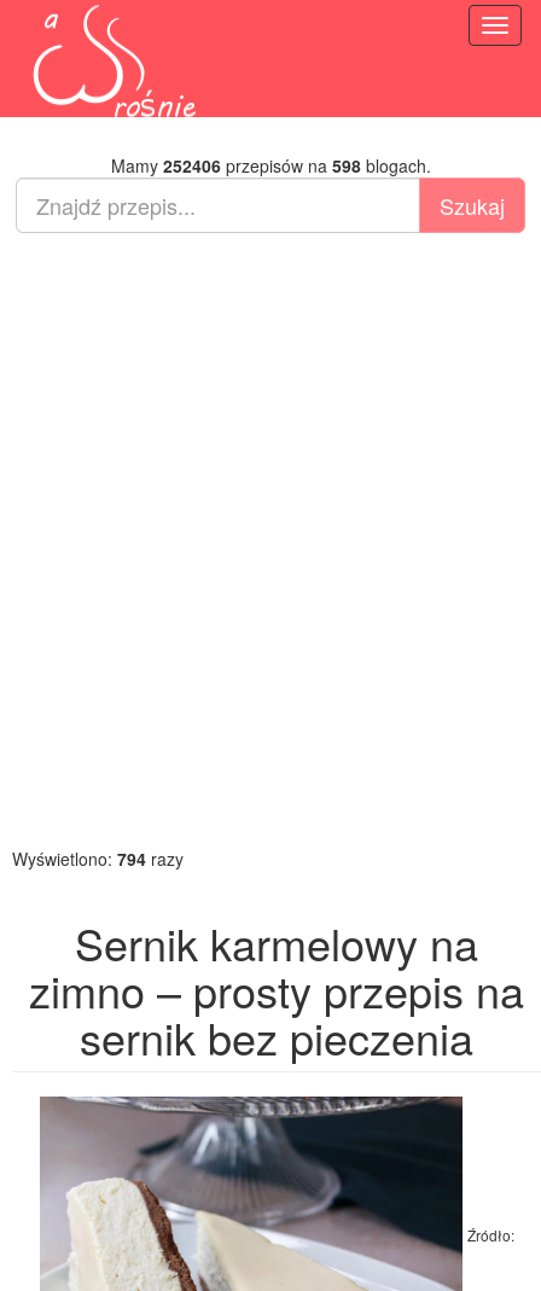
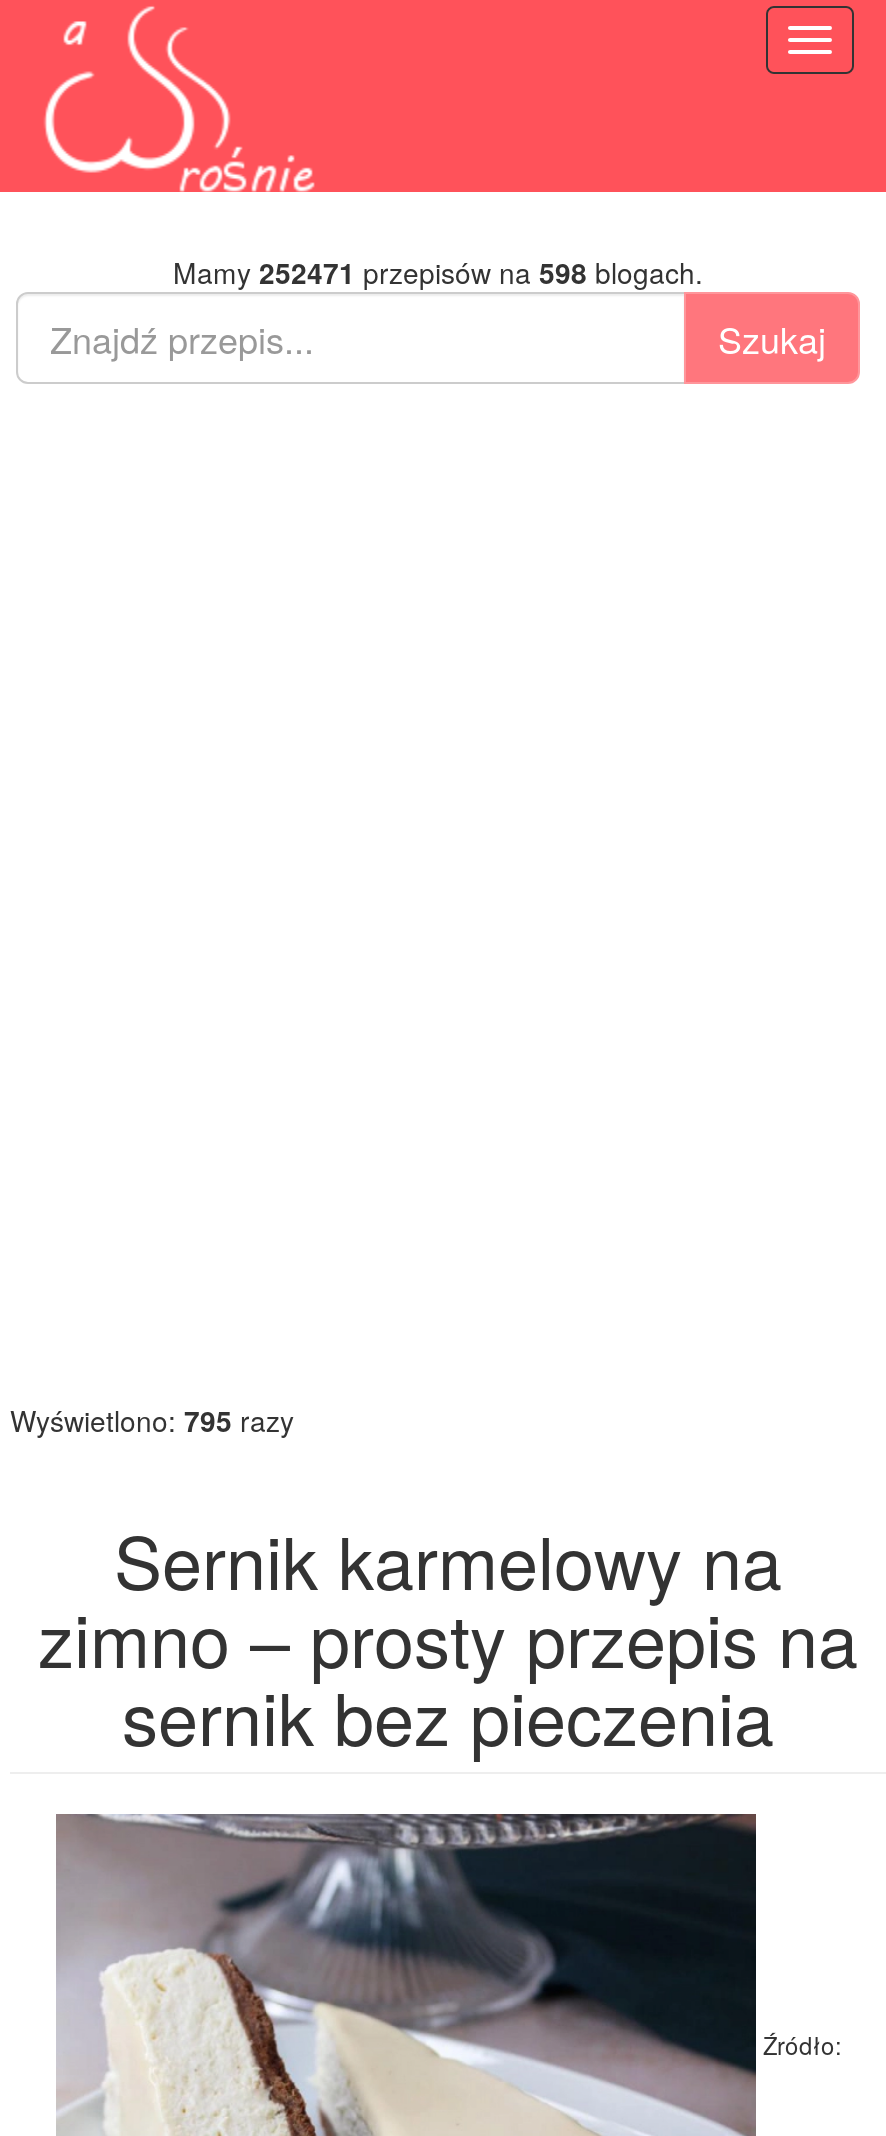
[110,153,431,178] Mamy 252406 przepisów na 598 blogach. -> [173,252,703,292] Mamy 252471 przepisów na 598 blogach.
[12,847,184,871] Wyświetlono: 794 razy -> [10,1400,294,1440] Wyświetlono: 795 razy

